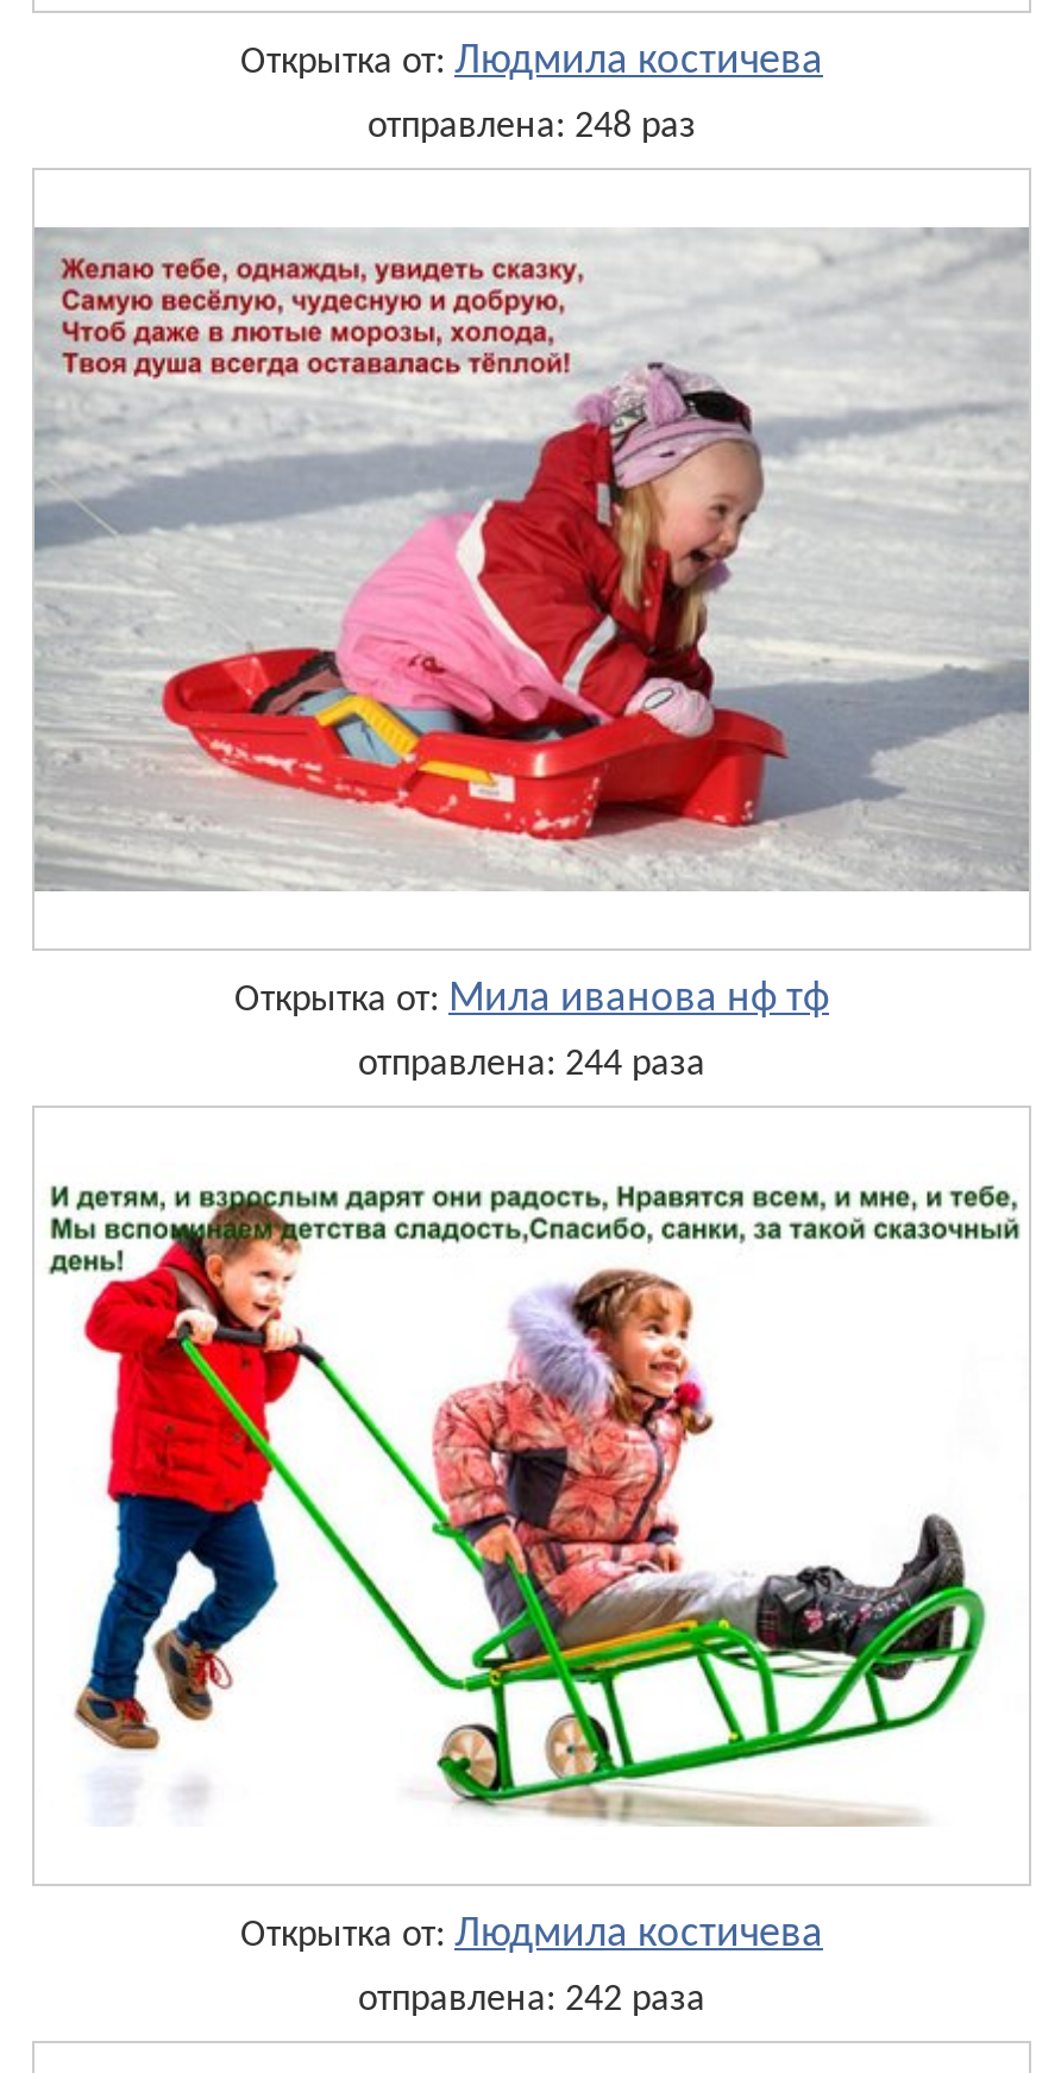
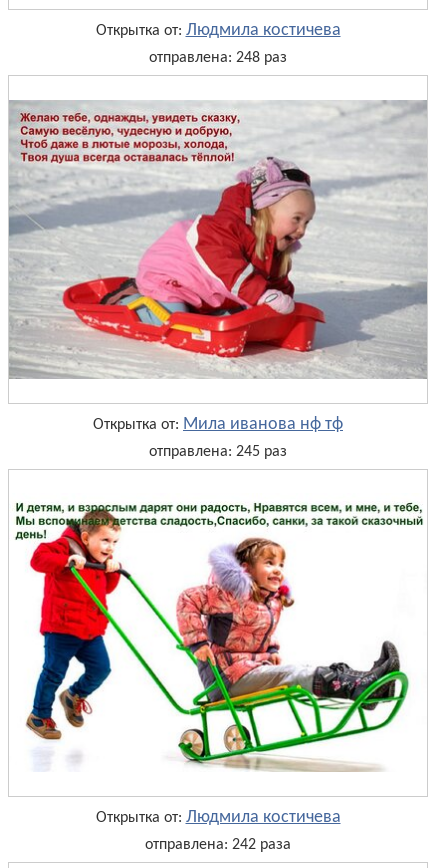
[358,1045,705,1083] отправлена: 244 раза -> [149,443,287,459] отправлена: 245 раз

